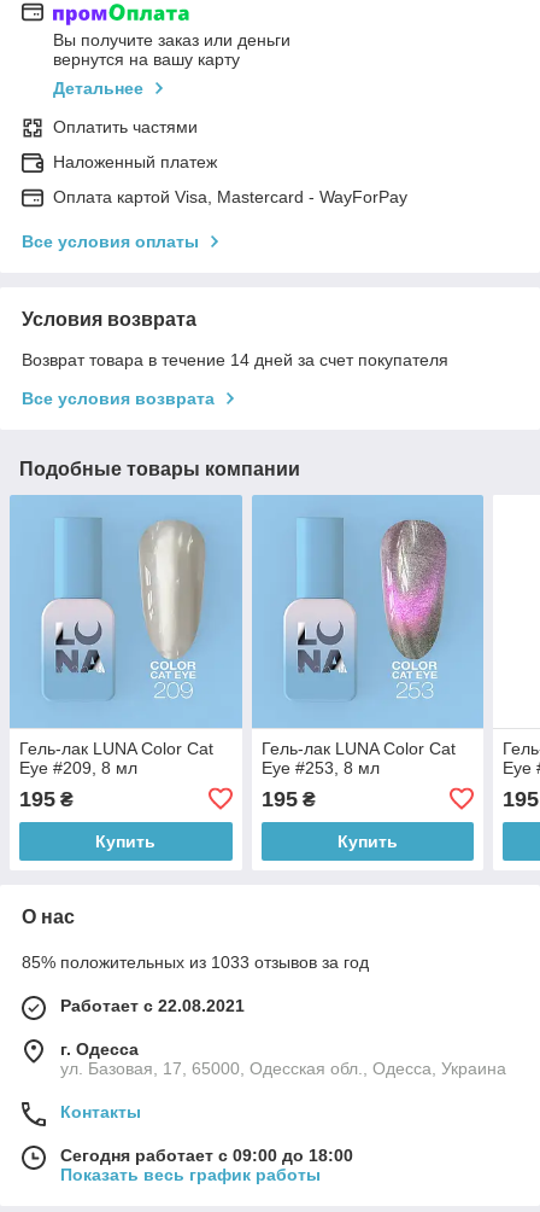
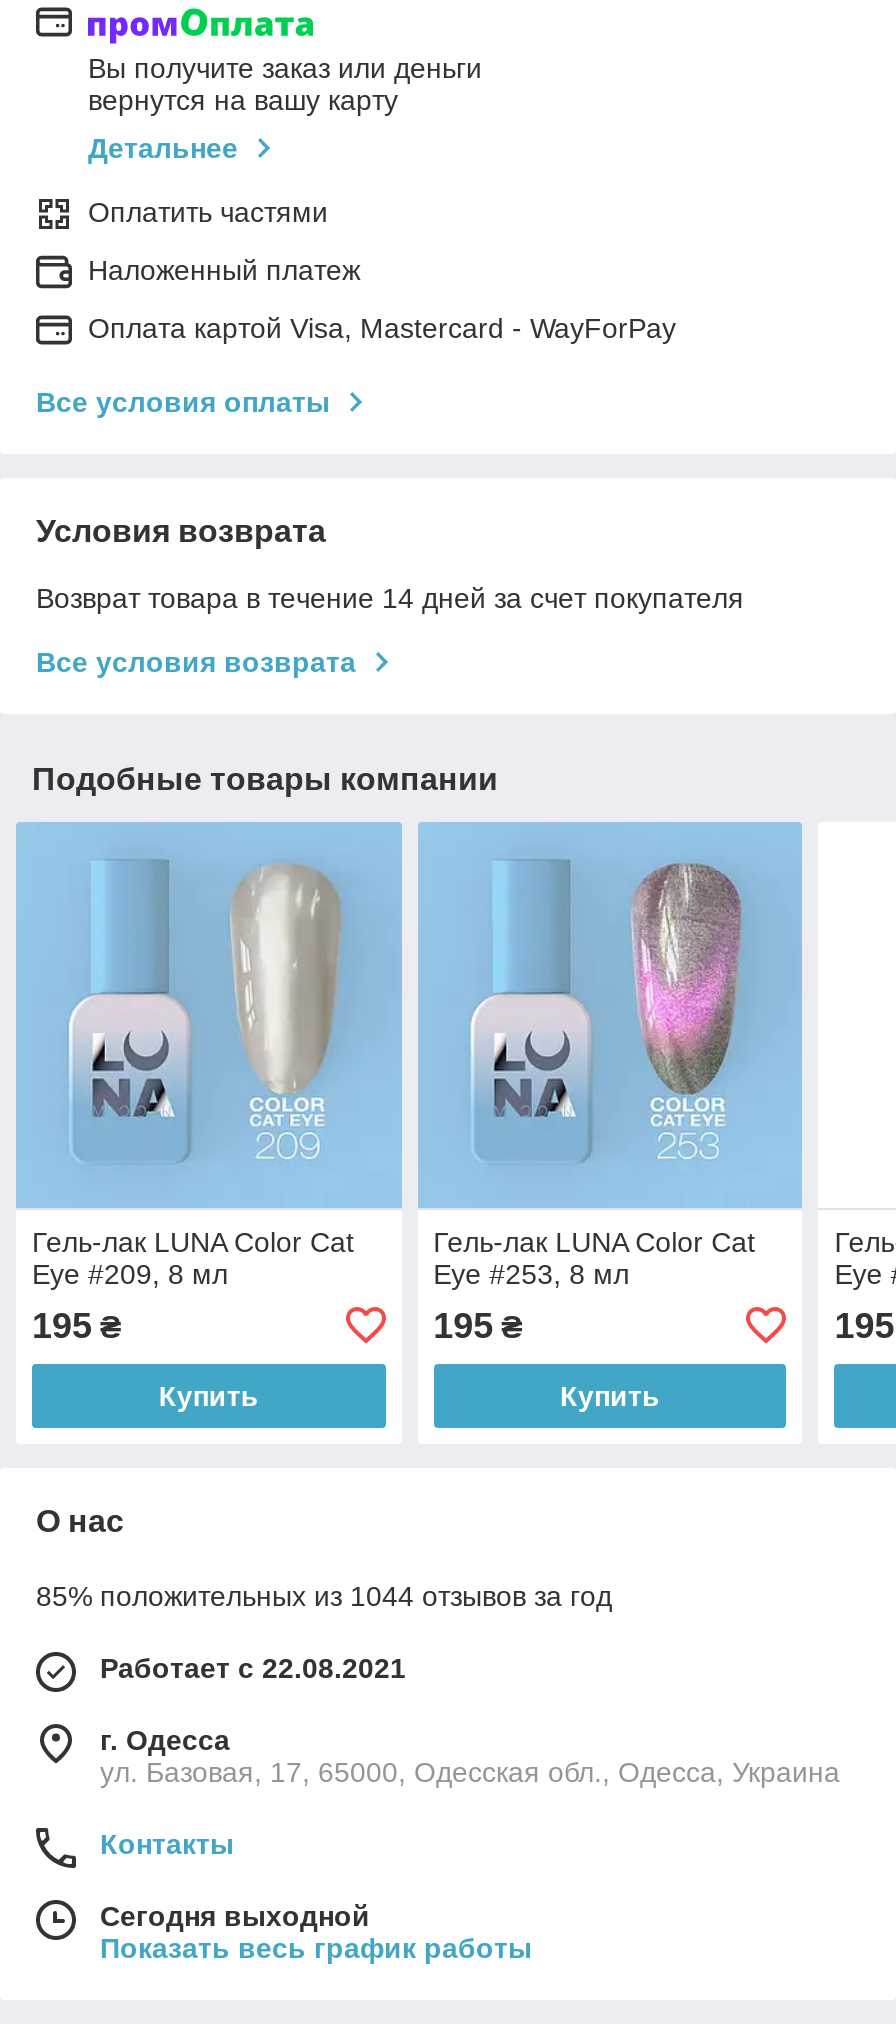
[22,952,369,972] 85% положительных из 1033 отзывов за год -> [36,1580,612,1612] 85% положительных из 1044 отзывов за год
[60,1145,353,1165] Сегодня работает с 09:00 до 18:00 -> [100,1900,370,1932] Сегодня выходной

